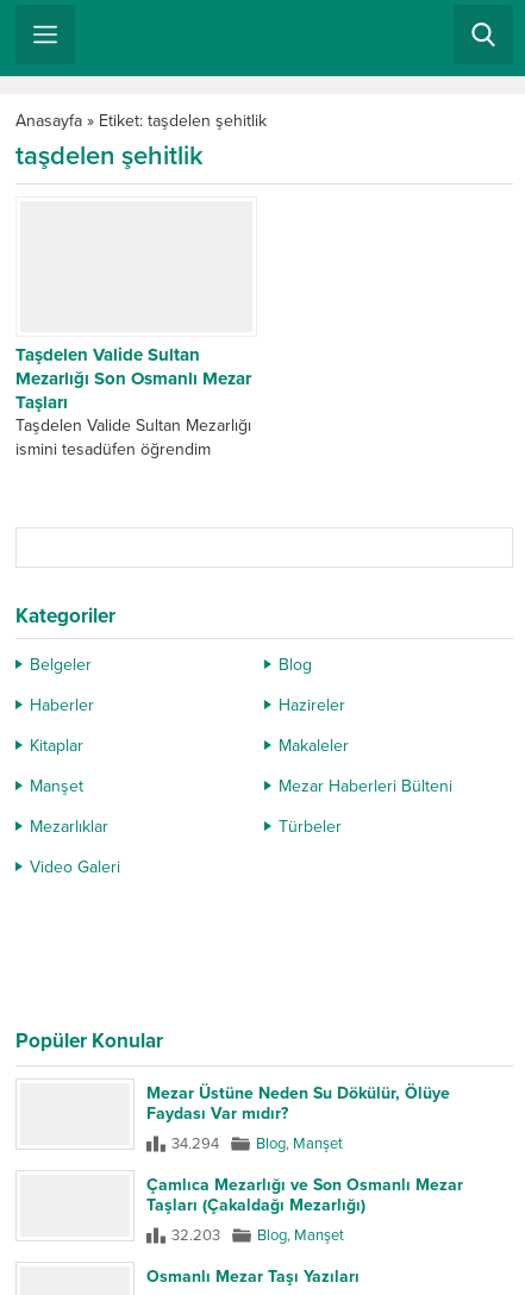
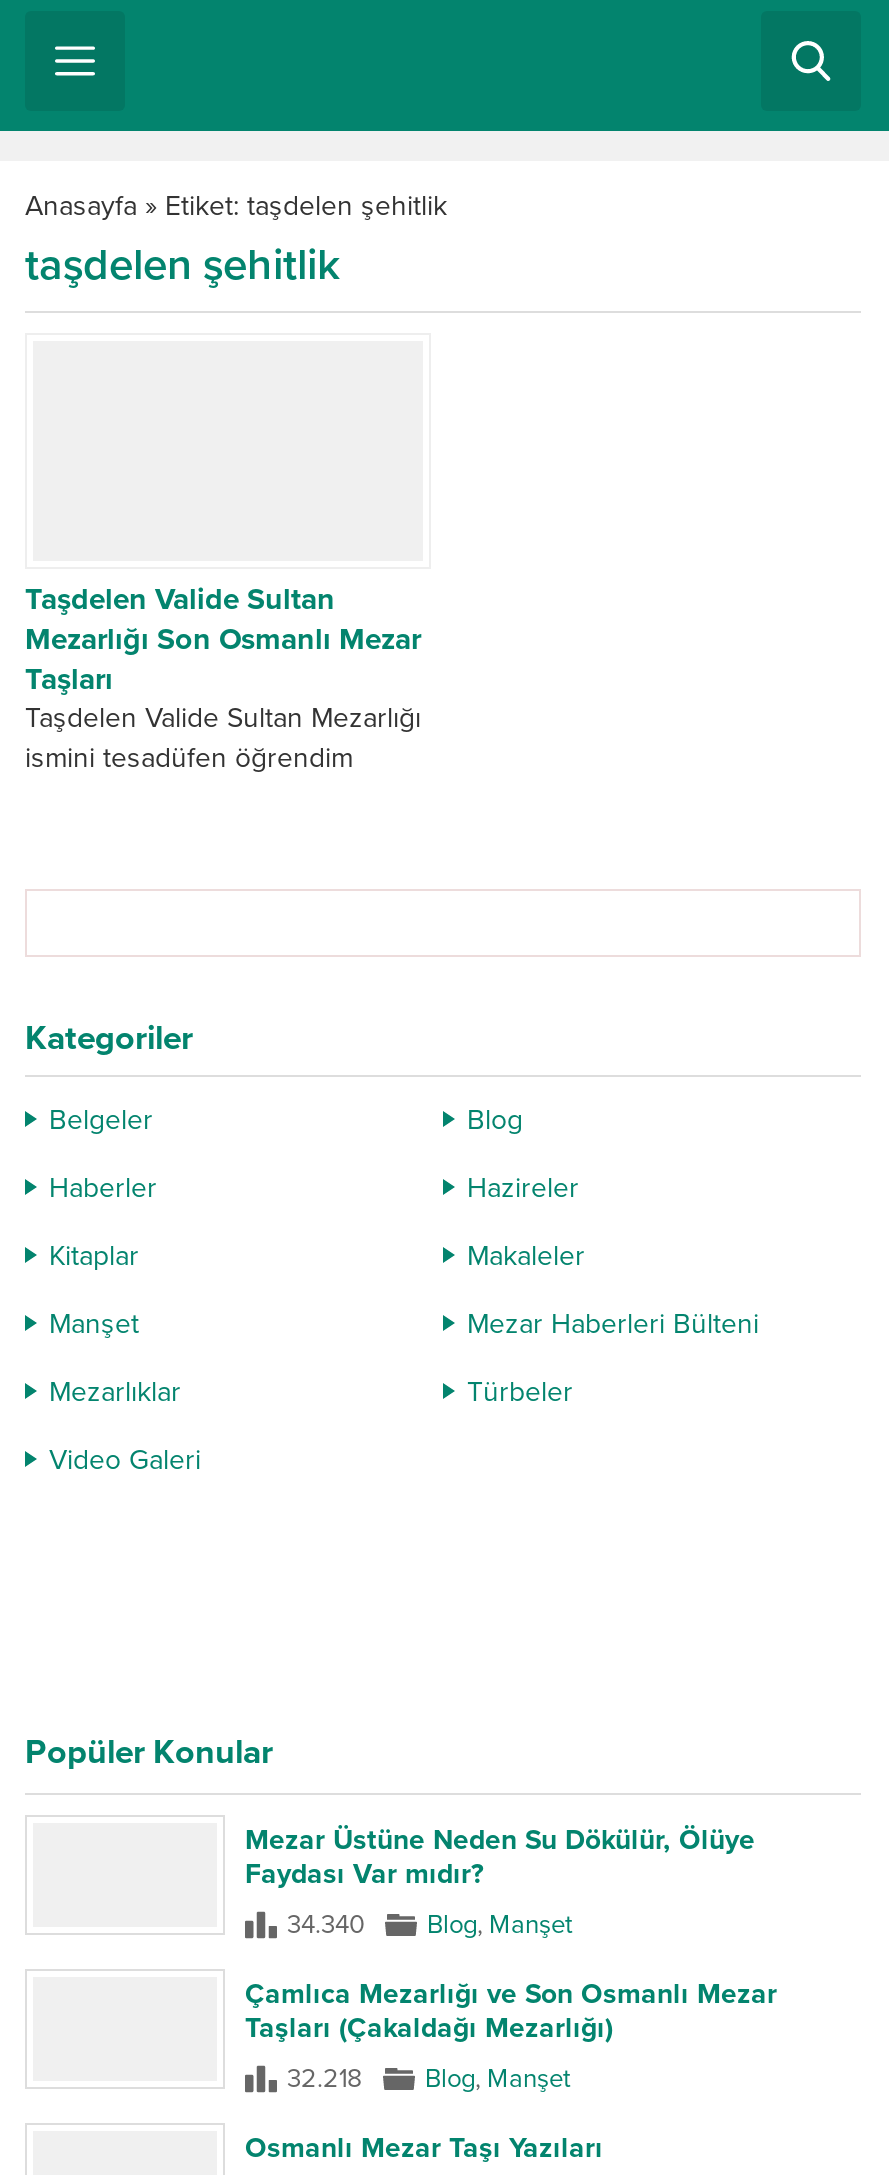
[171,1134,343,1153] 34.294 Blog, Manşet -> [287,1909,573,1941] 34.340 Blog, Manşet
[171,1226,344,1245] 32.203 Blog, Manşet -> [287,2063,571,2095] 32.218 Blog, Manşet

